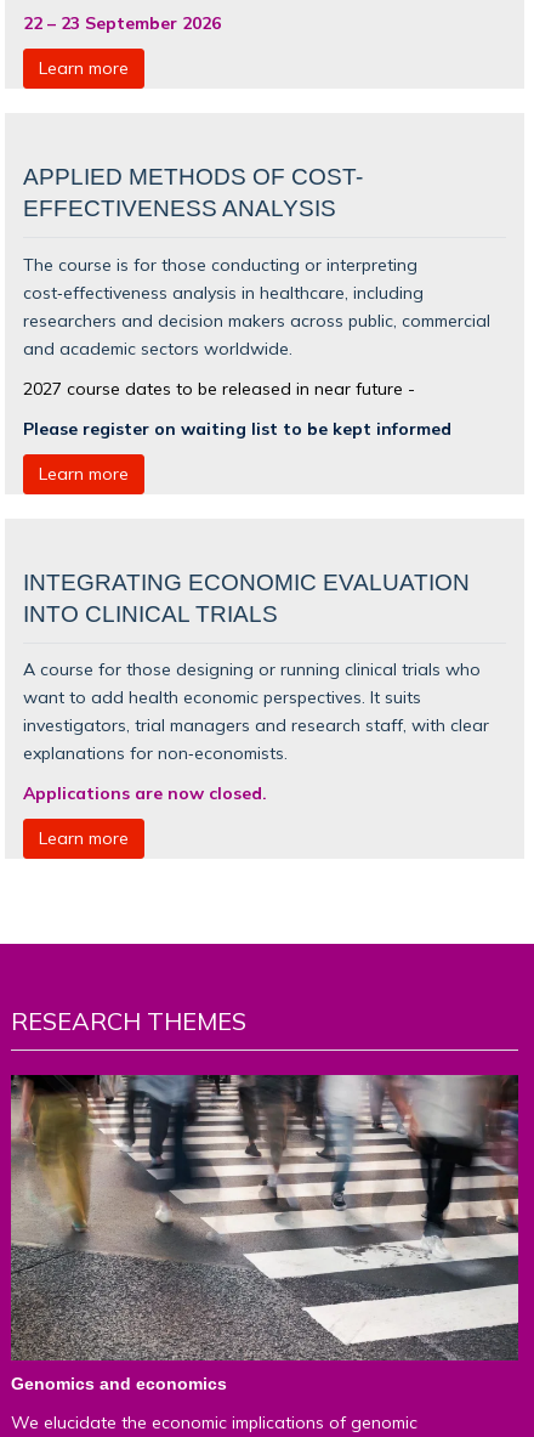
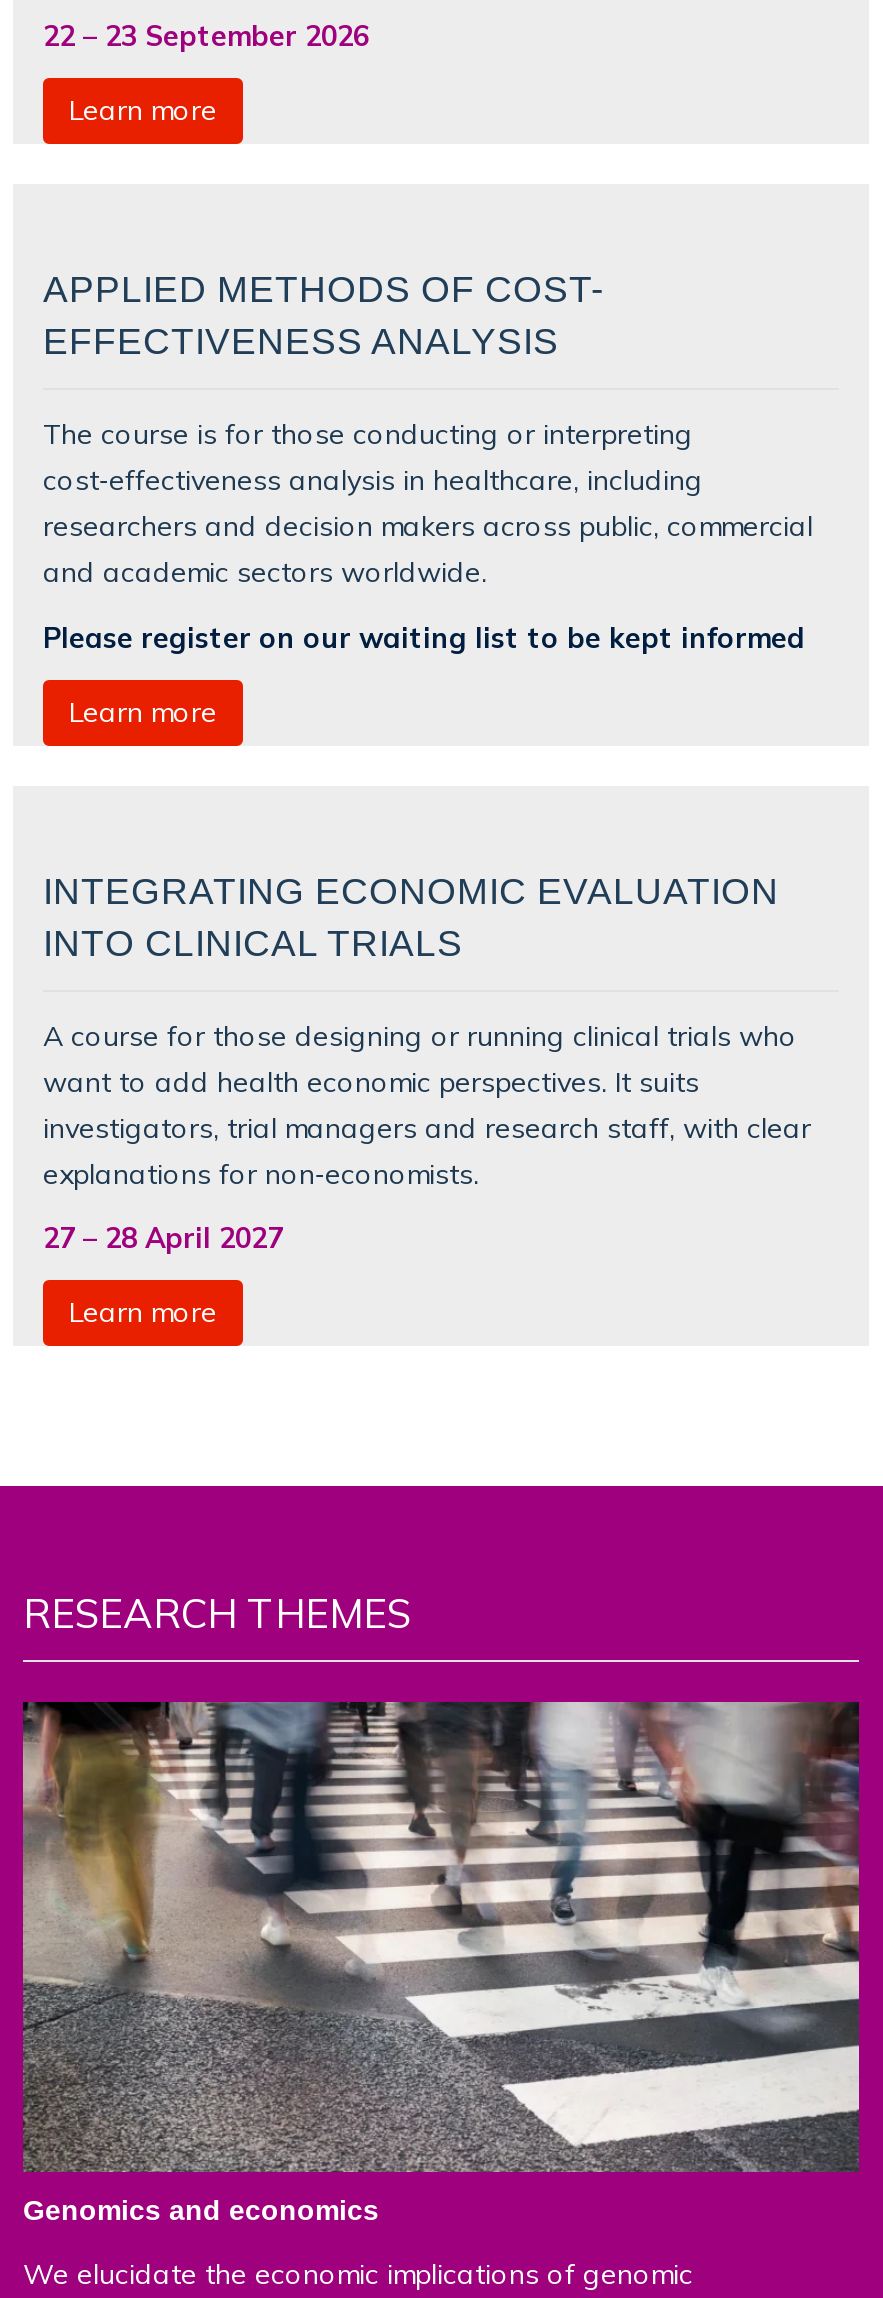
[23,377,451,438] 2027 course dates to be released in near future - | Please register on waiting list to be kept informed -> [43,619,805,653] Please register on our waiting list to be kept informed
[23,783,267,804] Applications are now closed. -> [43,1221,283,1255] 27 – 28 April 2027

